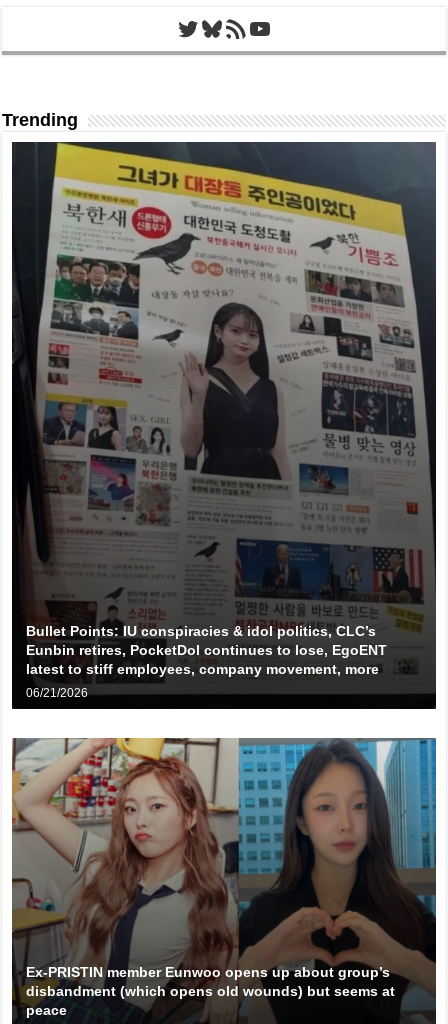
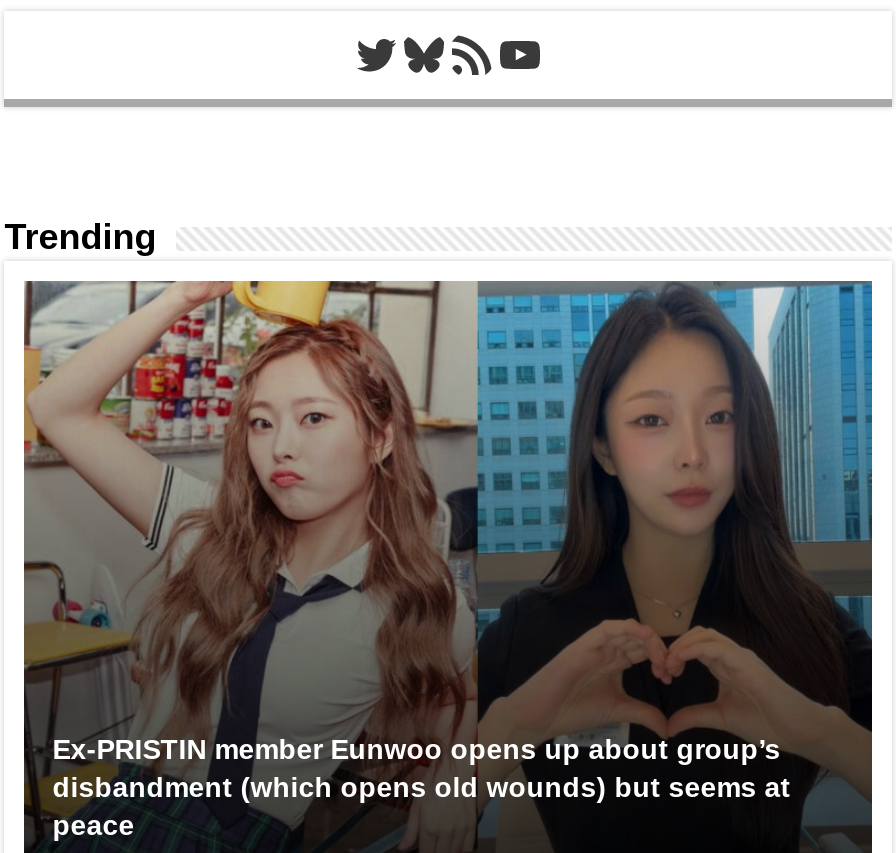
[11,141,436,700] [image] | Bullet Points: IU conspiracies & idol politics, CLC’s | Eunbin retires, PocketDol continues to lose, EgoENT | latest to stiff employees, company movement, more | 06/21/2026 -> none

